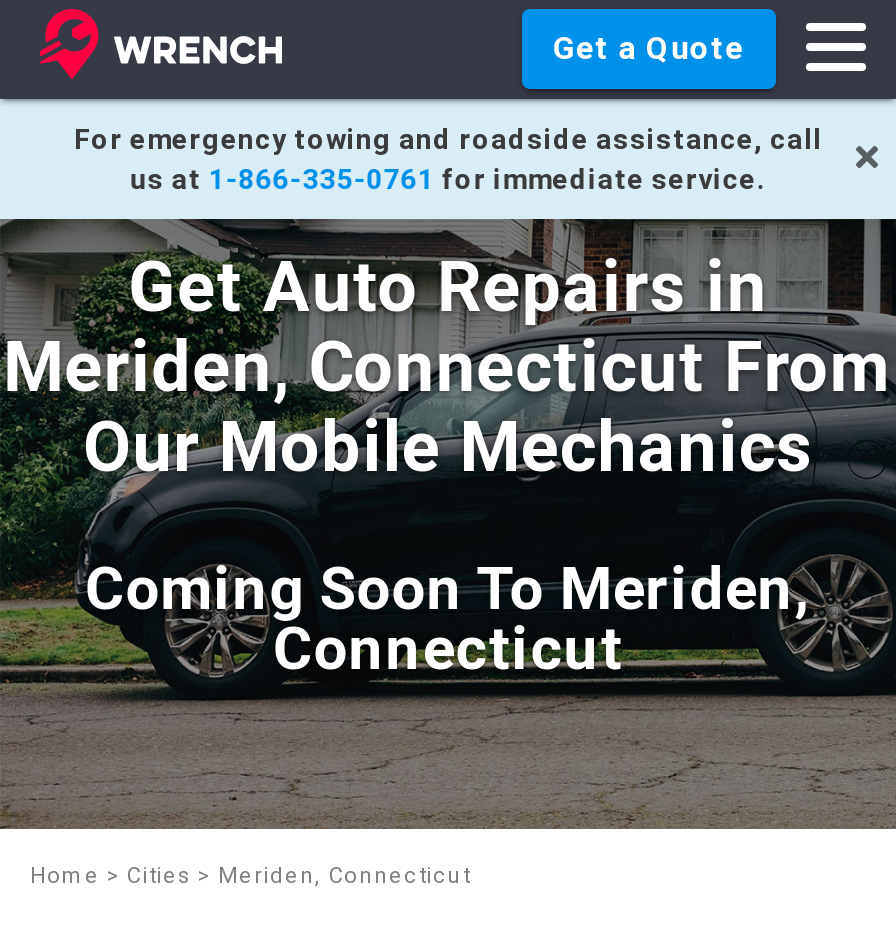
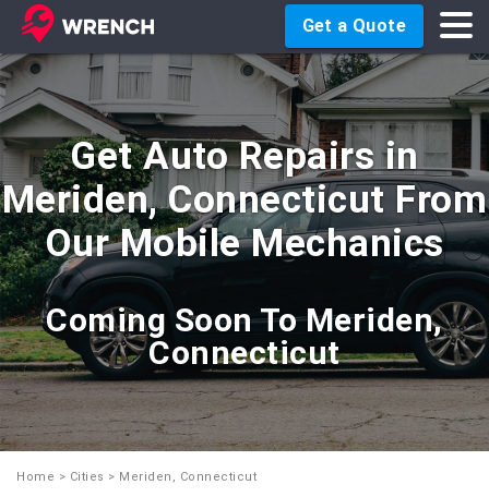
[6,97,890,221] [image] -> [3,53,486,119] [image]
[74,123,822,195] For emergency towing and roadside assistance, call | us at 1-866-335-0761 for immediate service. -> none

